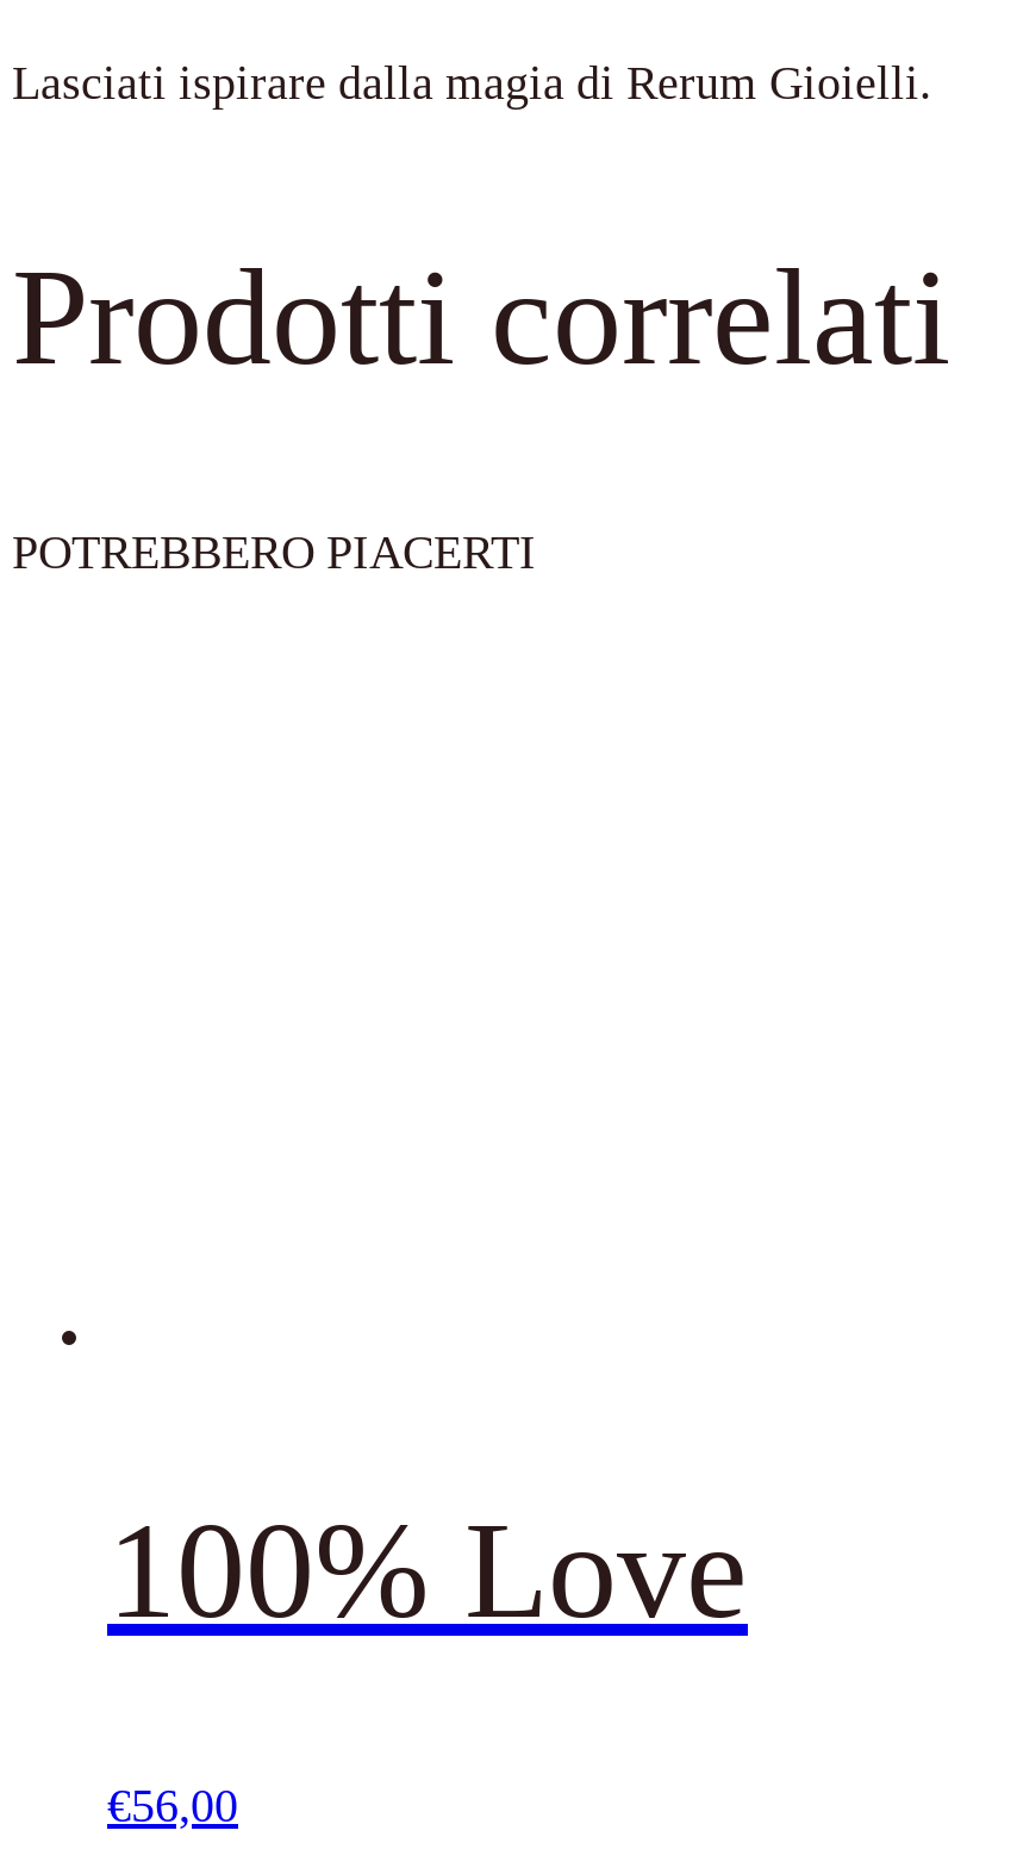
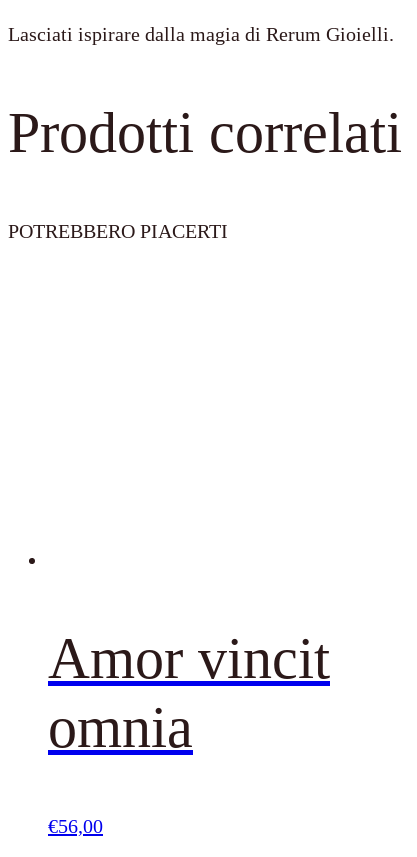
[107,1493,748,1648] 100% Love -> [48,626,330,760] Amor vincit | omnia

